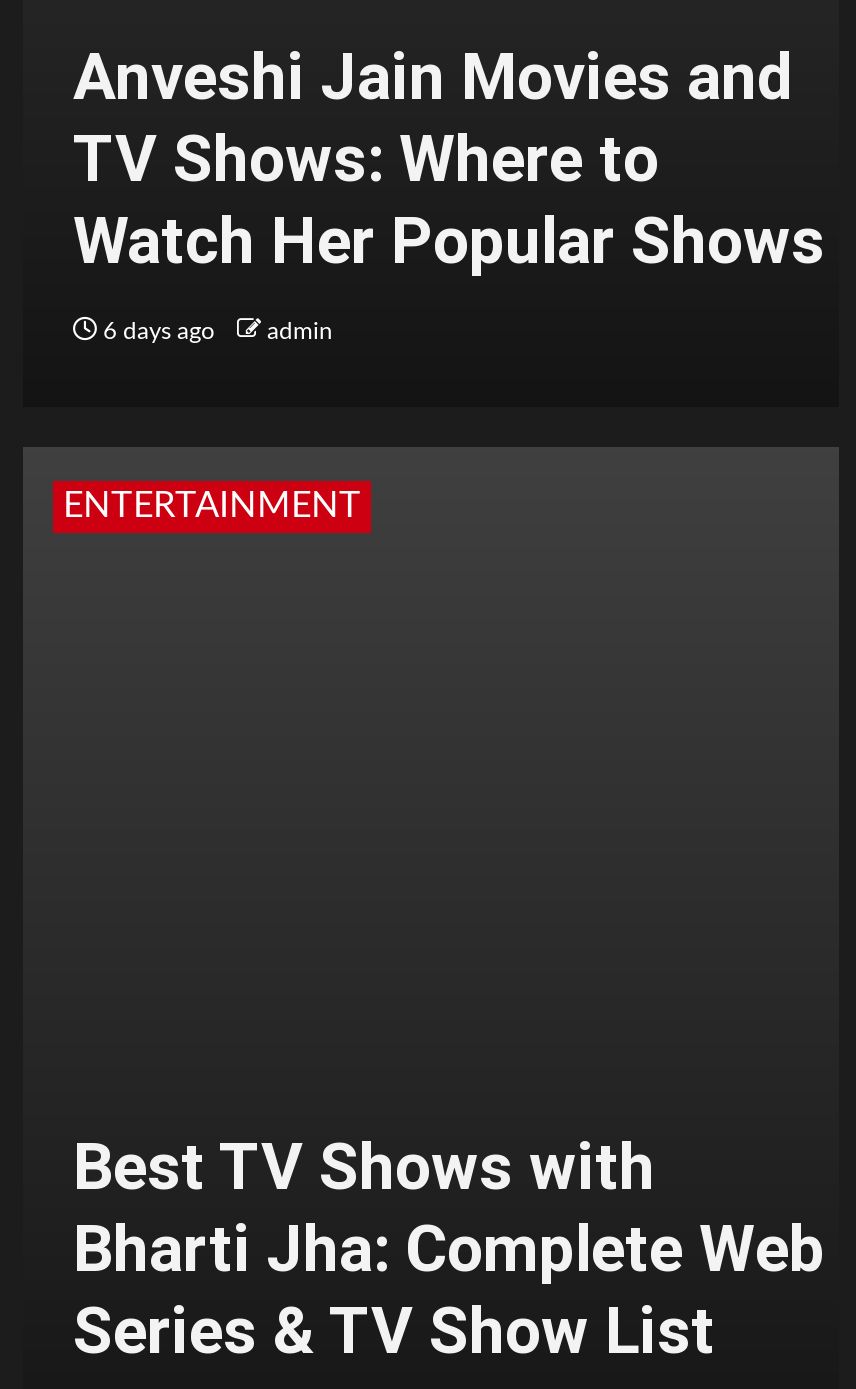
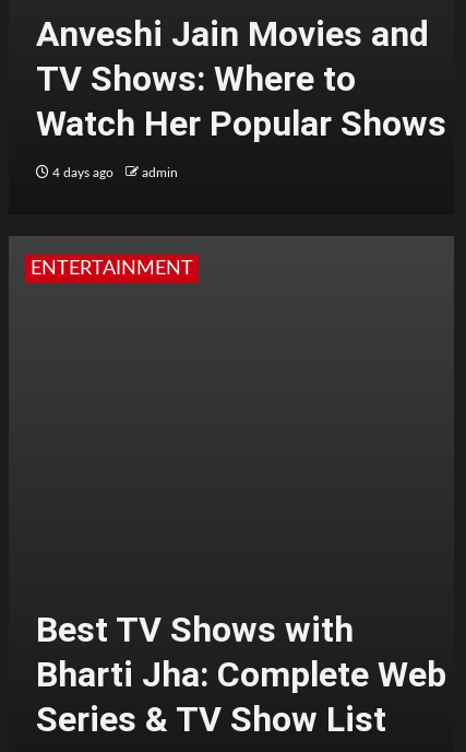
[97,319,333,343] 6 days ago admin -> [49,166,178,179] 4 days ago admin

